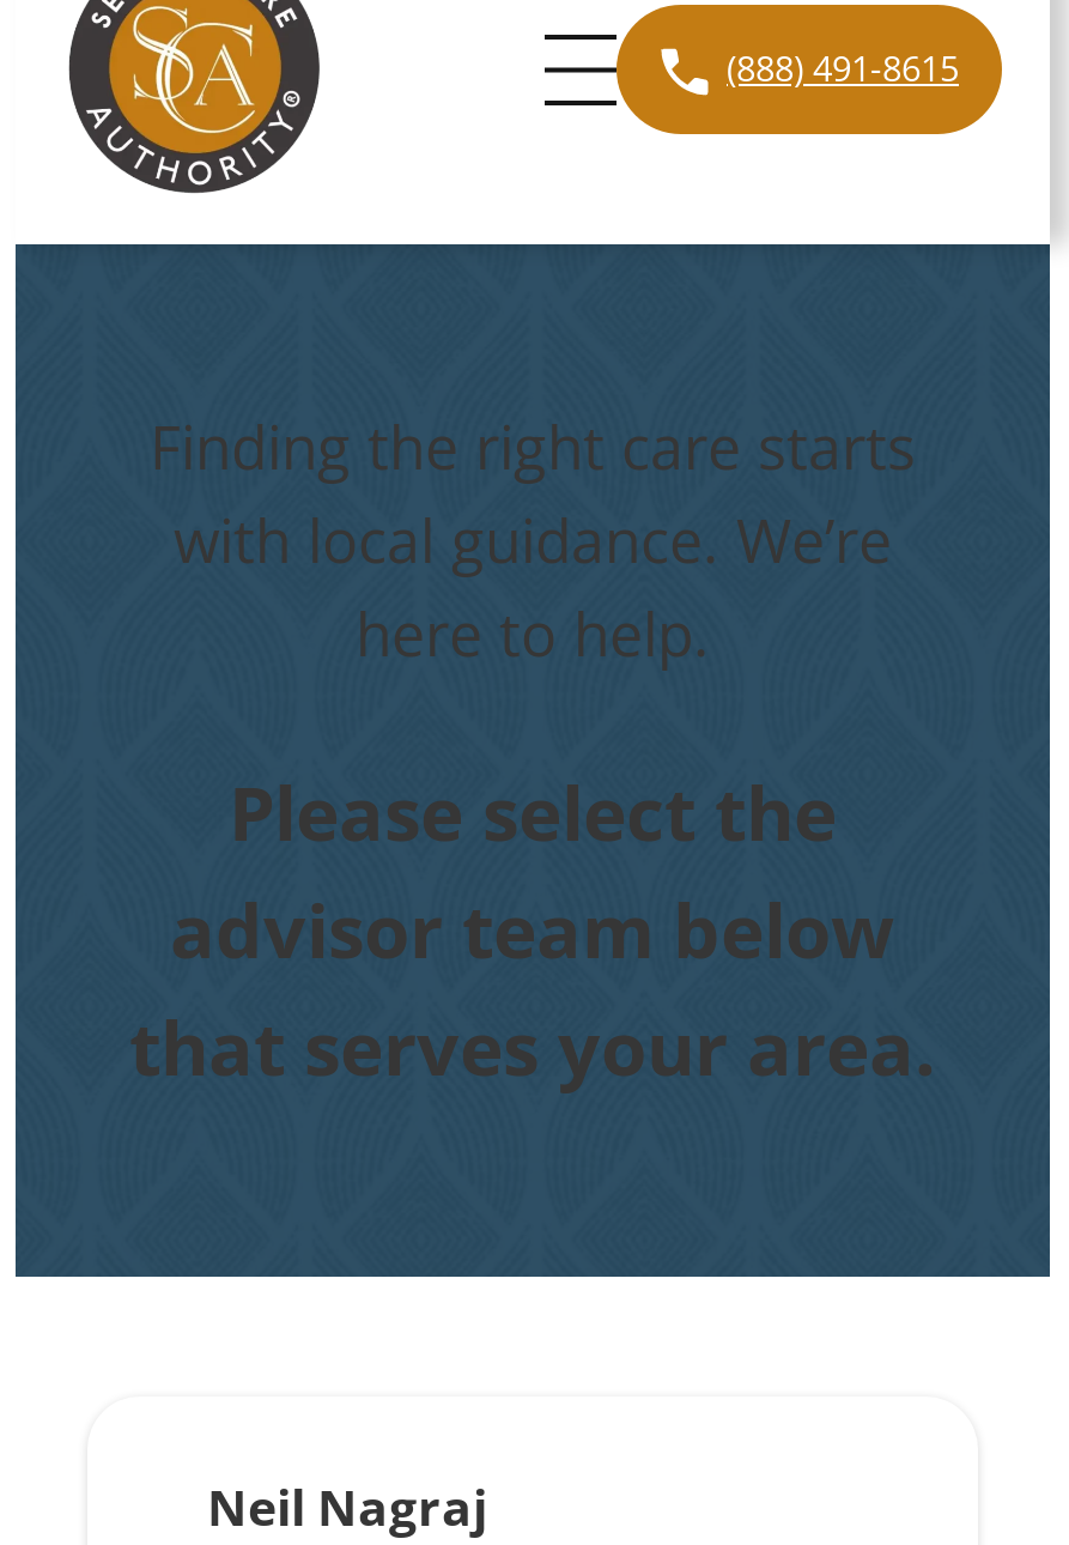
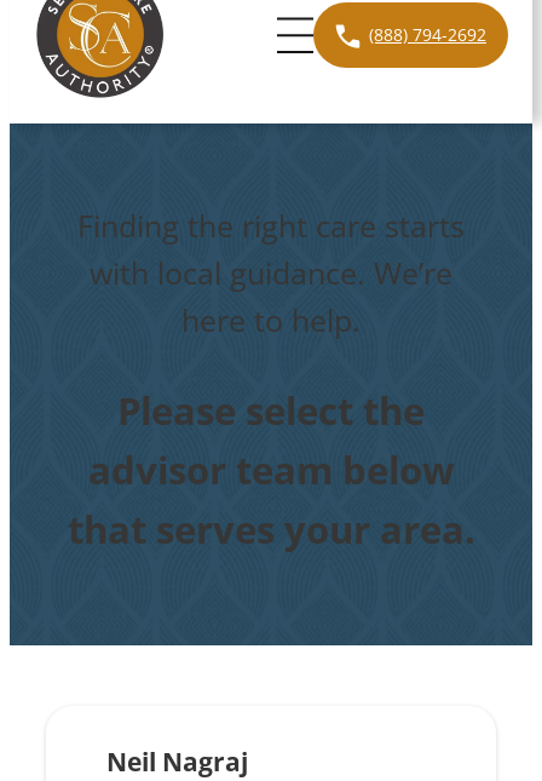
[727,45,959,91] (888) 491-8615 -> [369,23,486,46] (888) 794-2692

